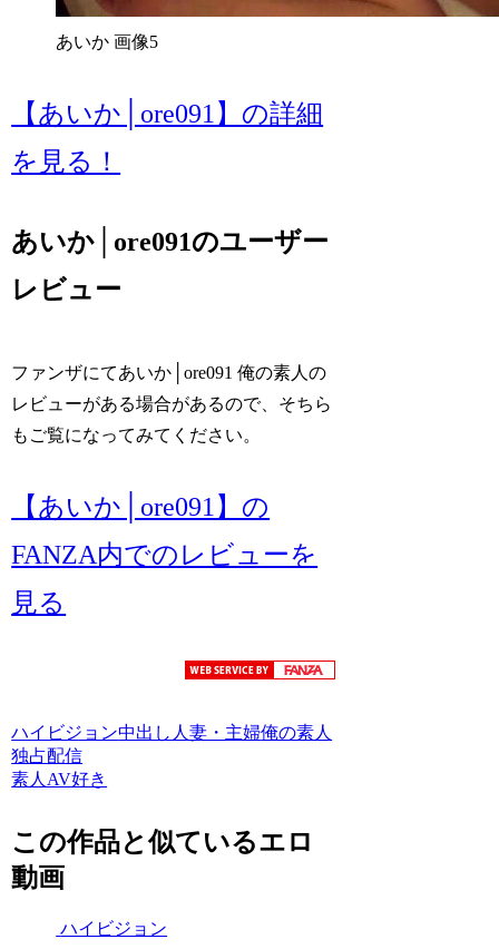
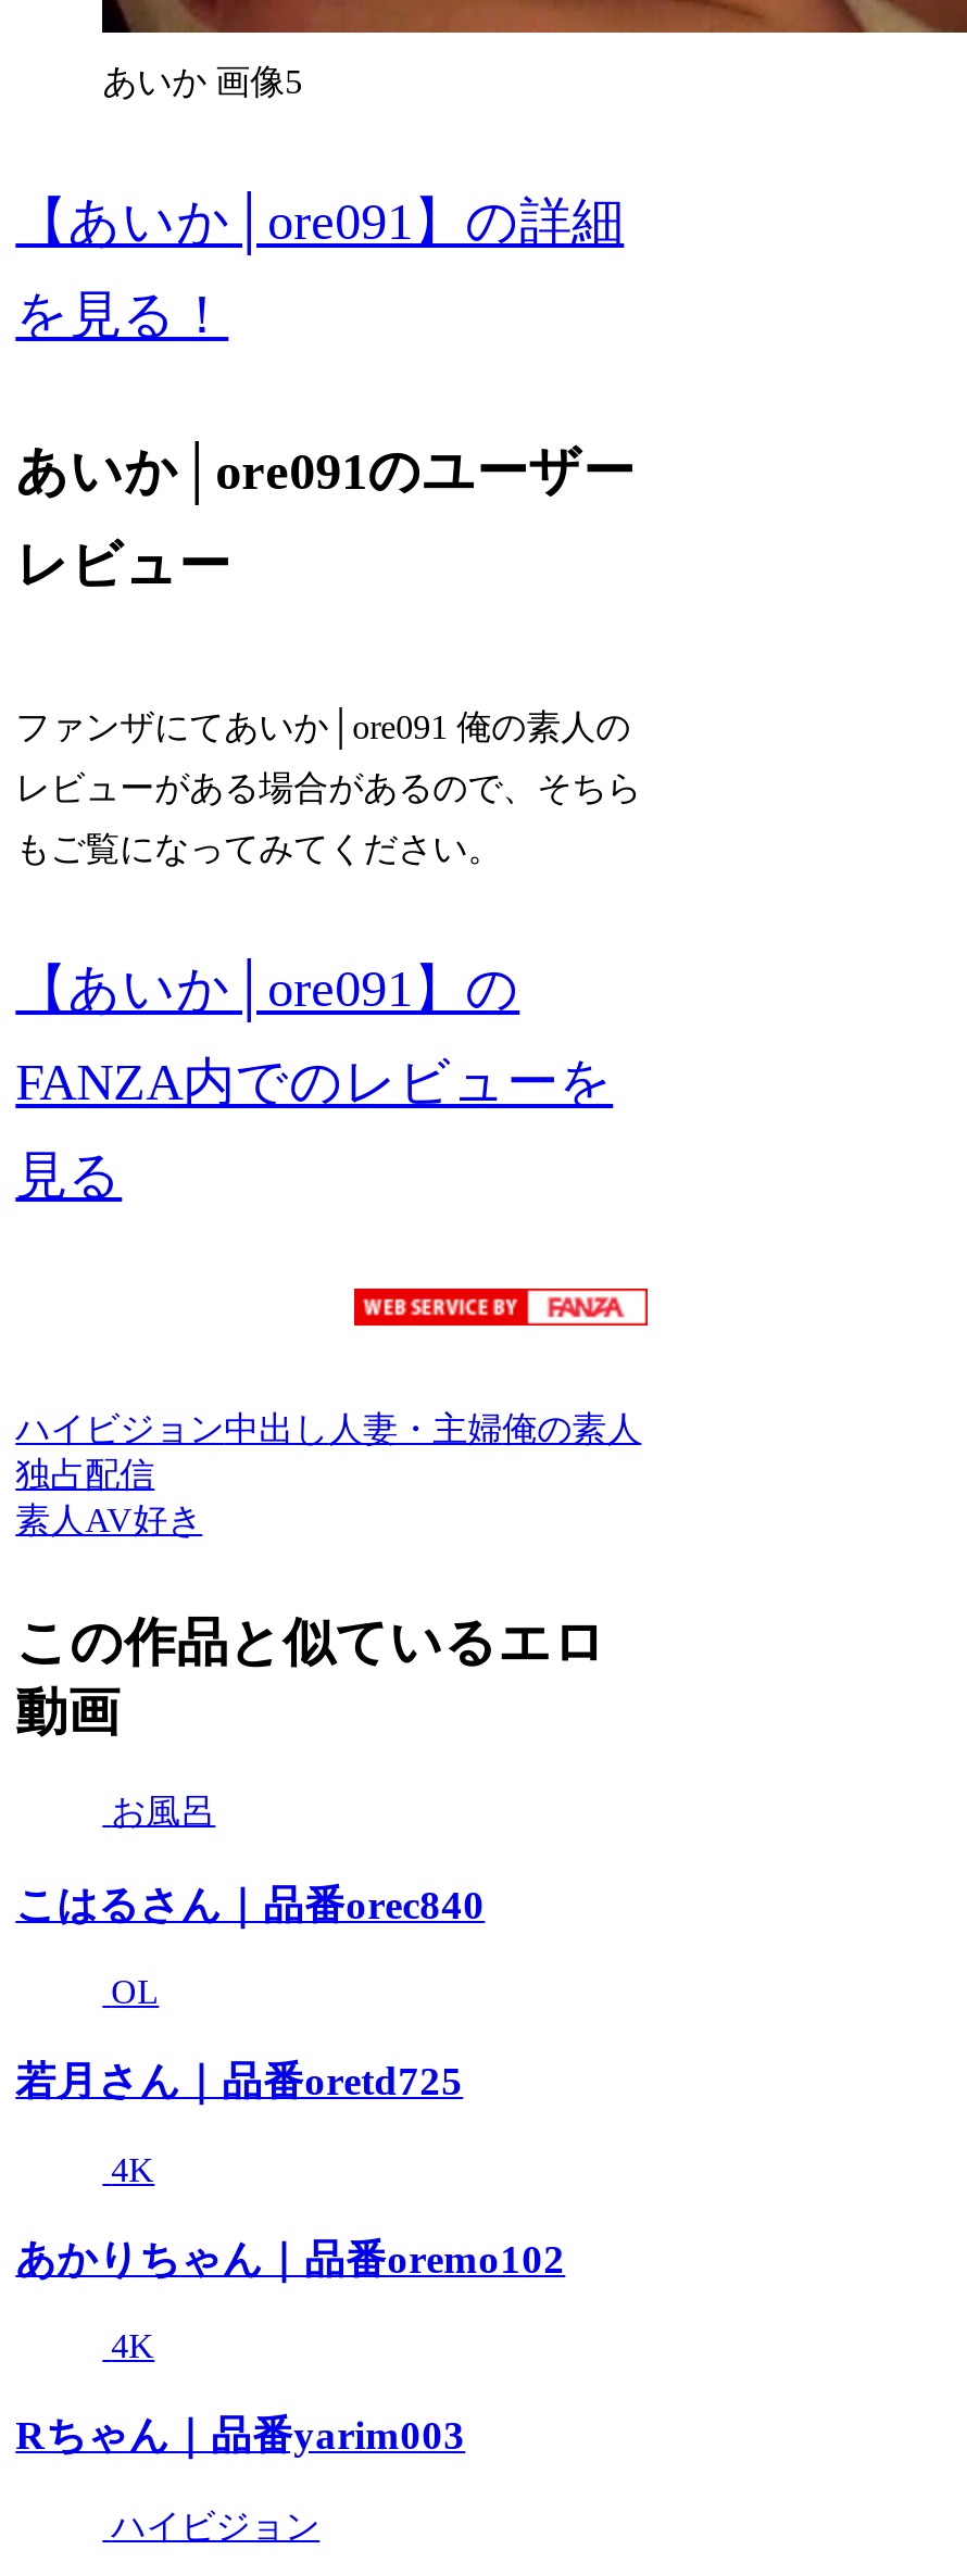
none -> [16,1793,565,2458] お風呂 | こはるさん｜品番orec840 | OL | 若月さん｜品番oretd725 | 4K | あかりちゃん｜品番oremo102 | 4K | Rちゃん｜品番yarim003

